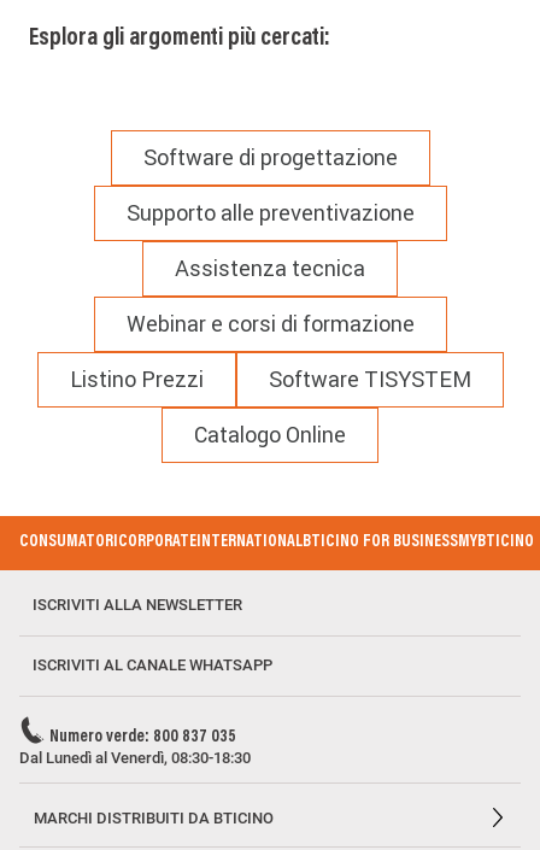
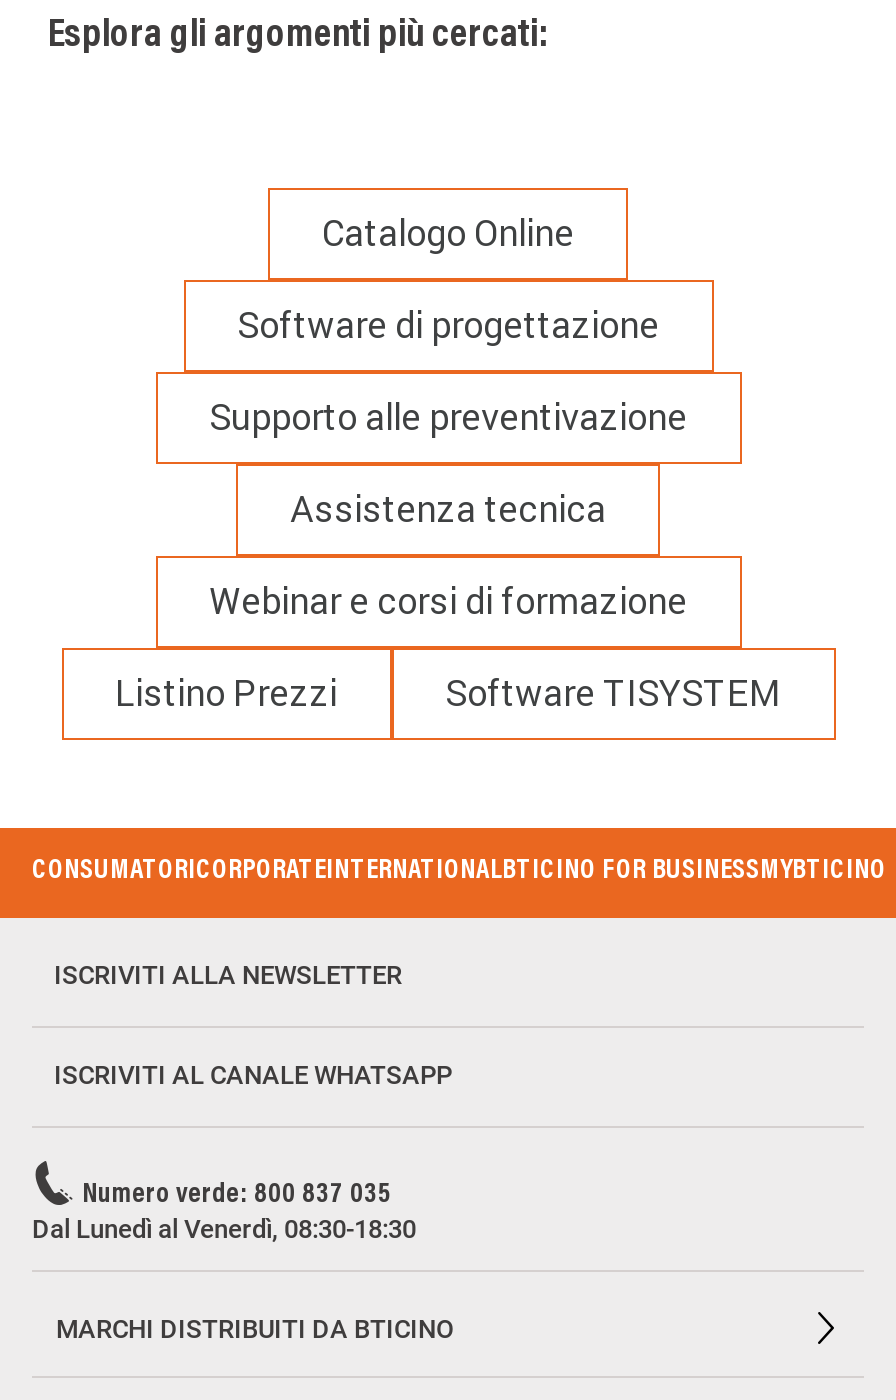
moved [69,144,471,393] -> [115,303,781,717]: Software di progettazione | Supporto alle preventivazione | Assistenza tecnica | Webinar e corsi di formazione | Listino Prezzi | Software TISYSTEM
moved [194,421,346,449] -> [322,211,574,257]: Catalogo Online

